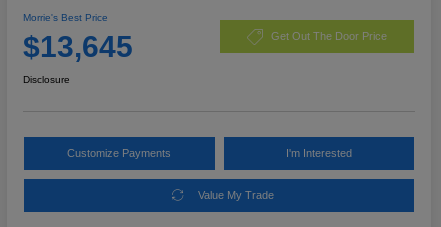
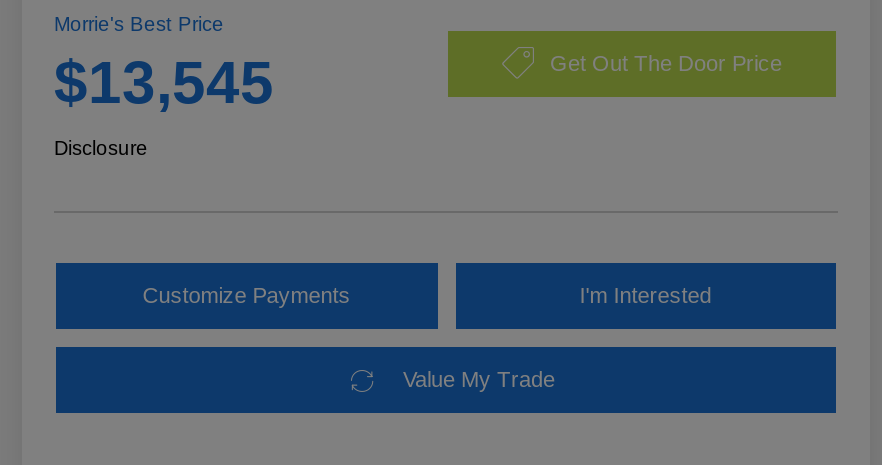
[23,30,133,63] $13,645 -> [54,49,274,115] $13,545

